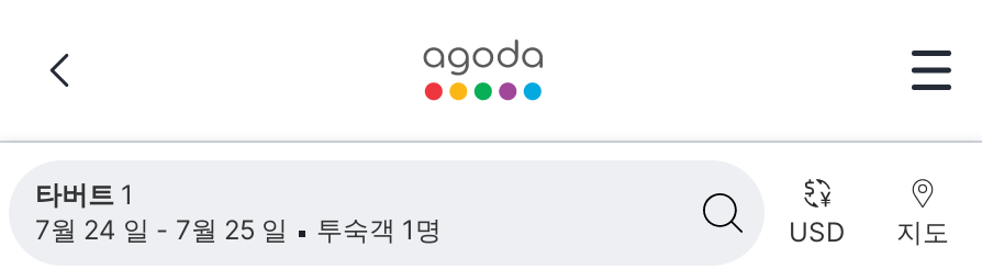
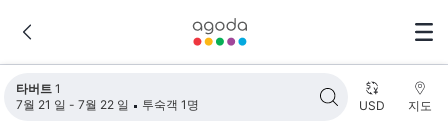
[35,213,442,246] 7월 24 일 - 7월 25 일 투숙객 1명 -> [16,97,199,112] 7월 21 일 - 7월 22 일 투숙객 1명

